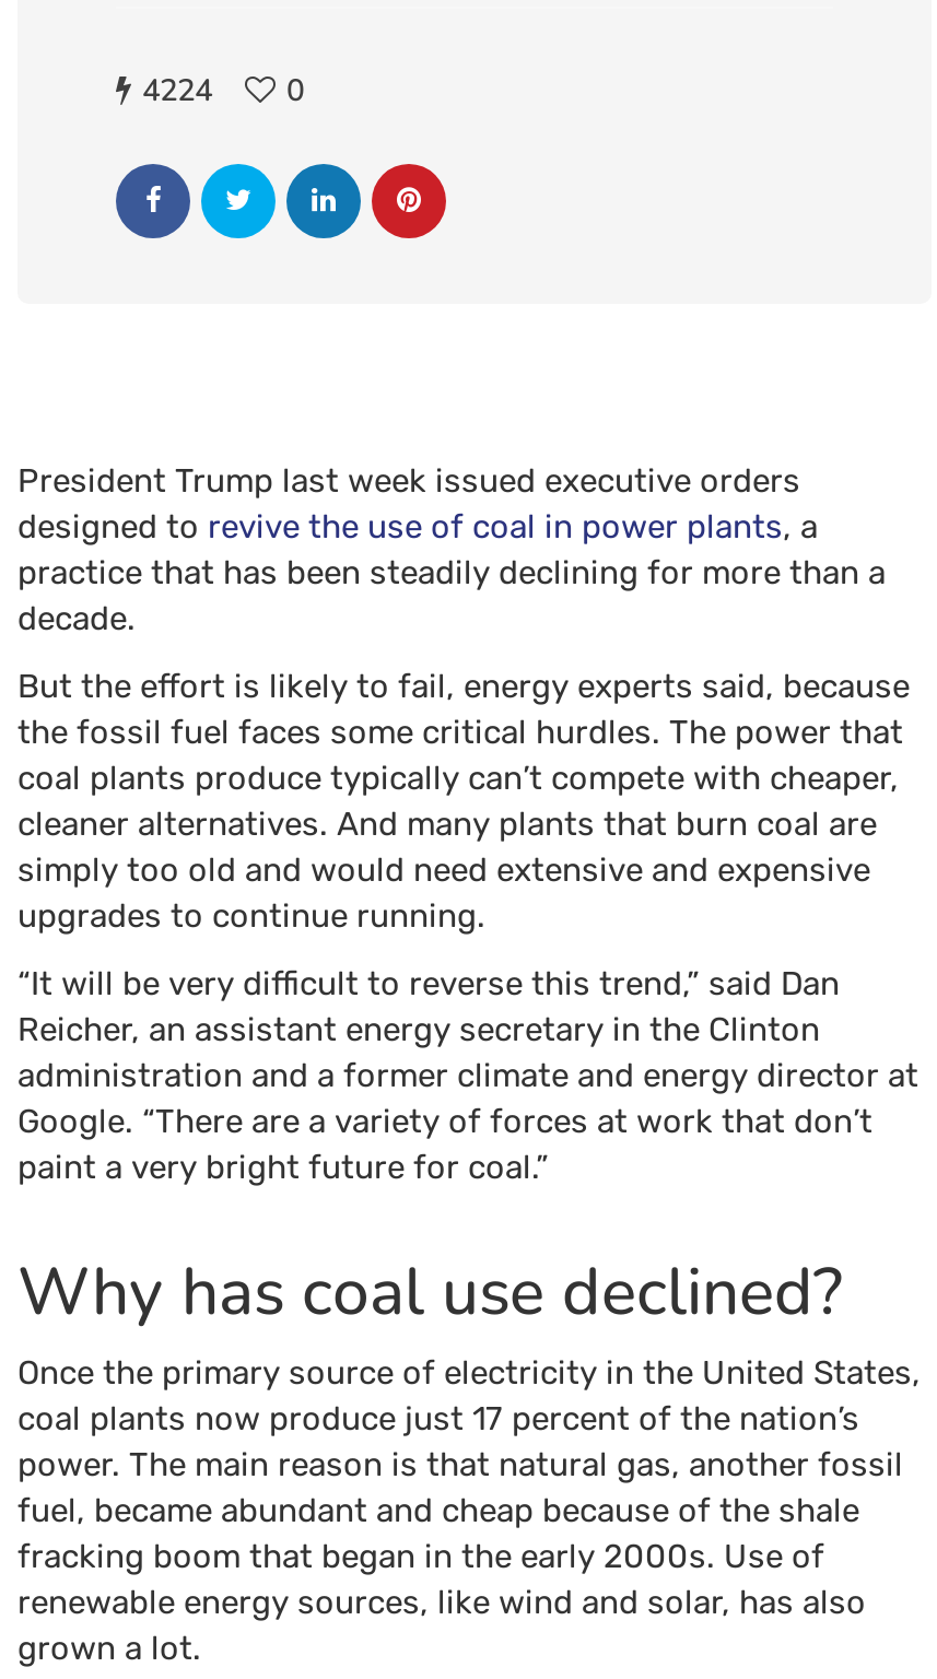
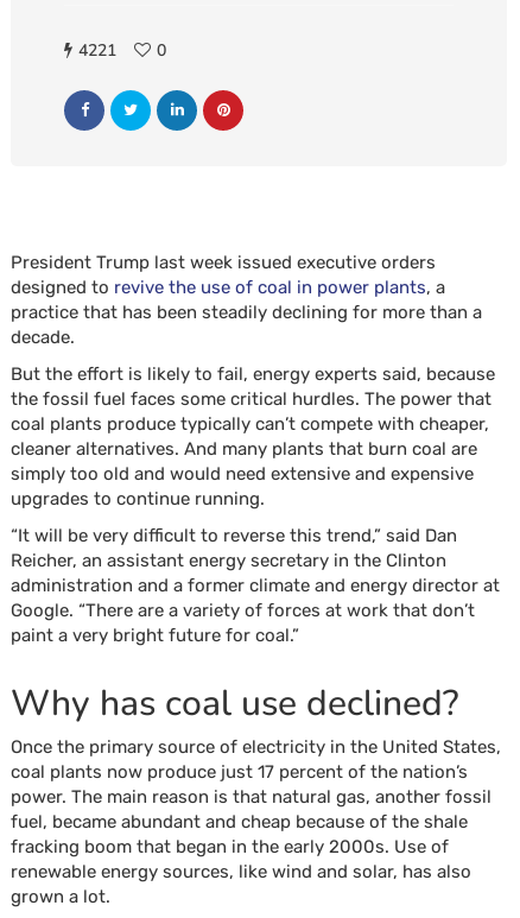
[142,70,304,111] 4224 0 -> [78,39,166,62] 4221 0

